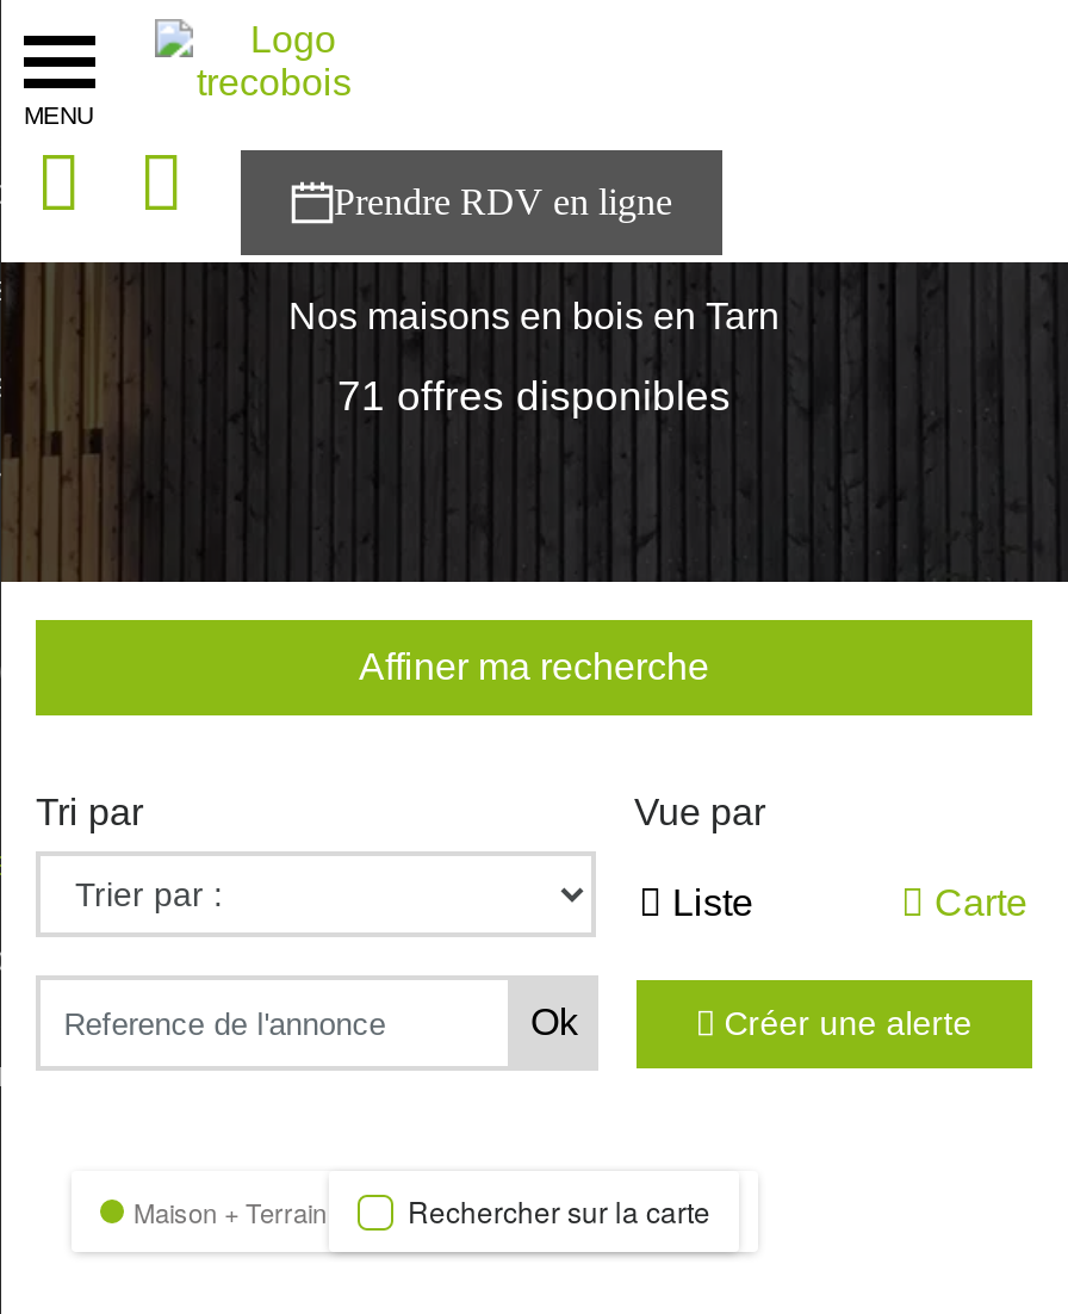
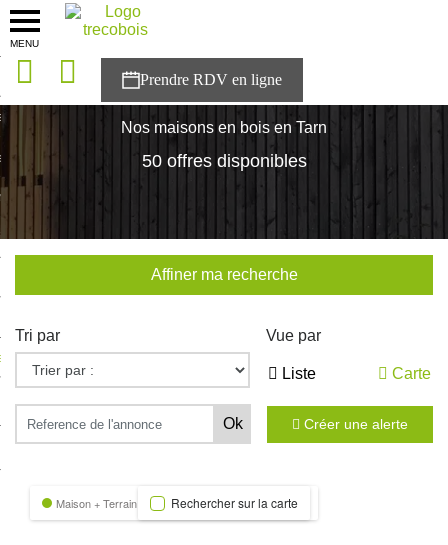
[337,371,731,419] 71 offres disponibles -> [141,151,306,171] 50 offres disponibles

